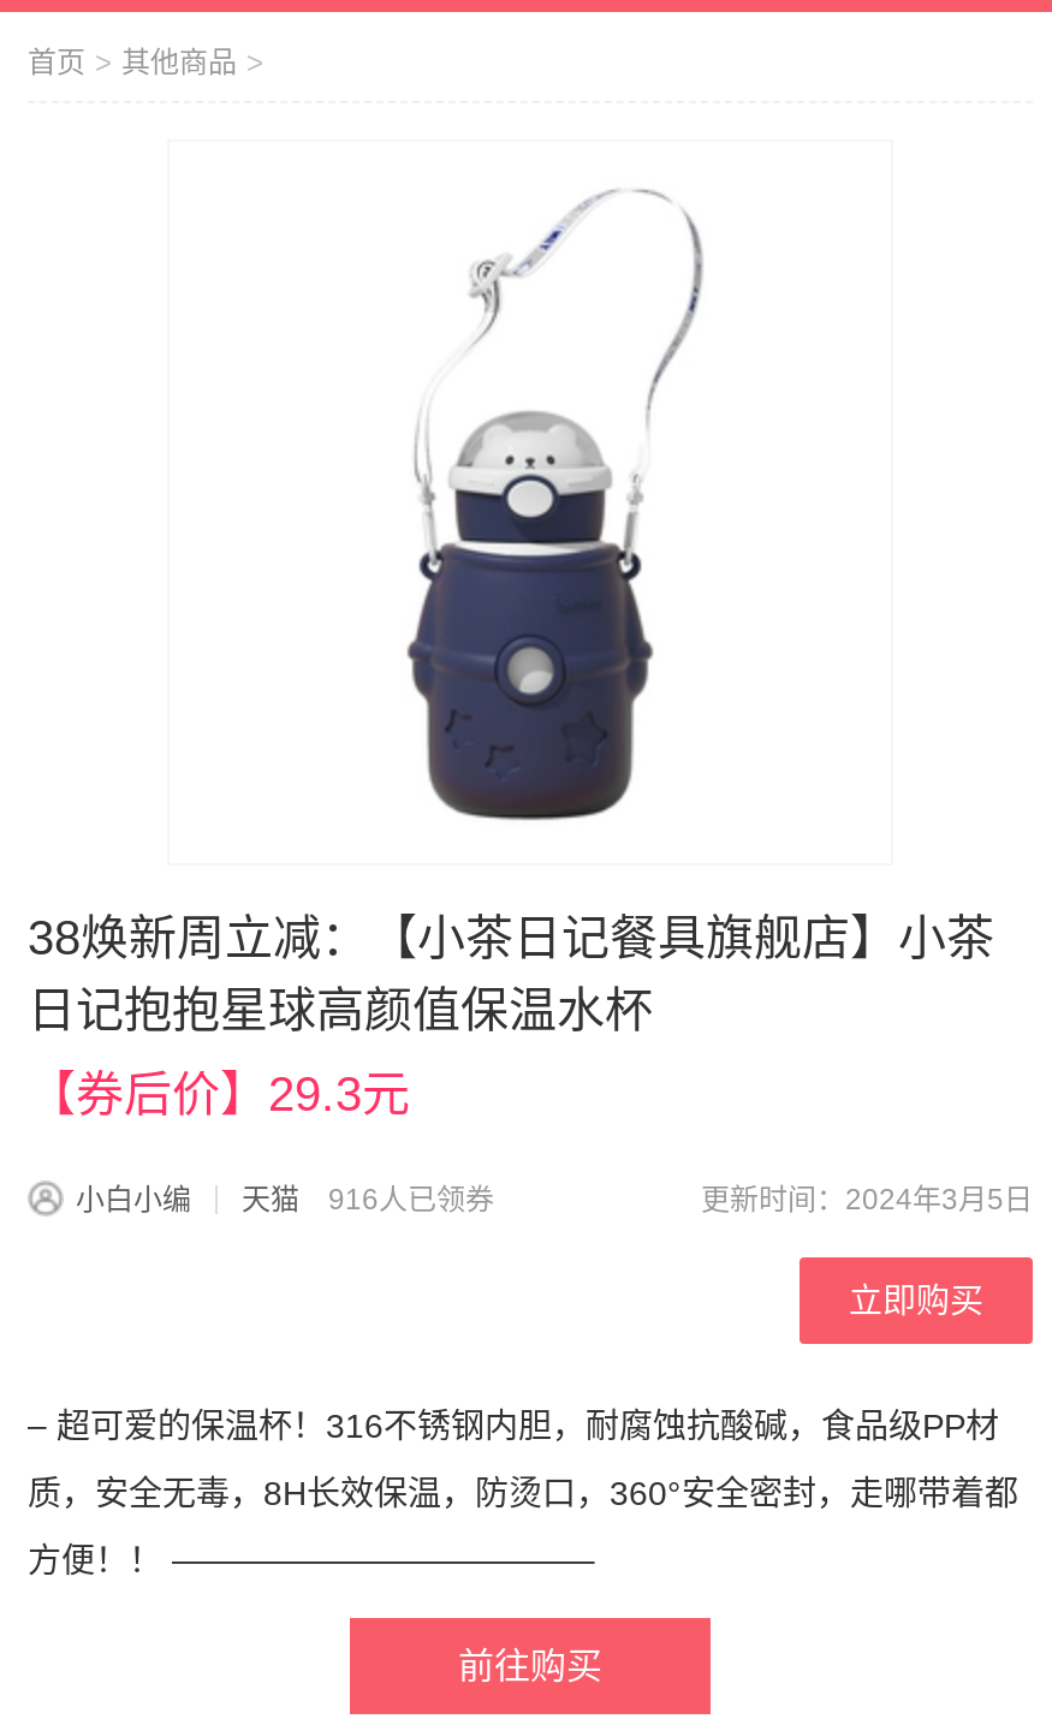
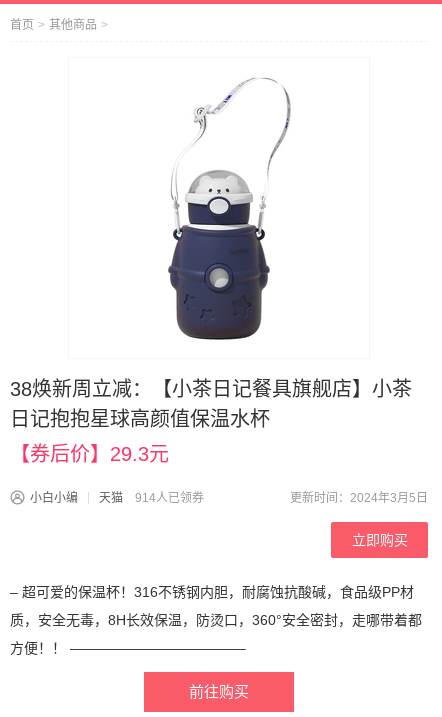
[76,1183,494,1217] 小白小编 天猫 916人已领券 -> [30,491,204,505] 小白小编 天猫 914人已领券

